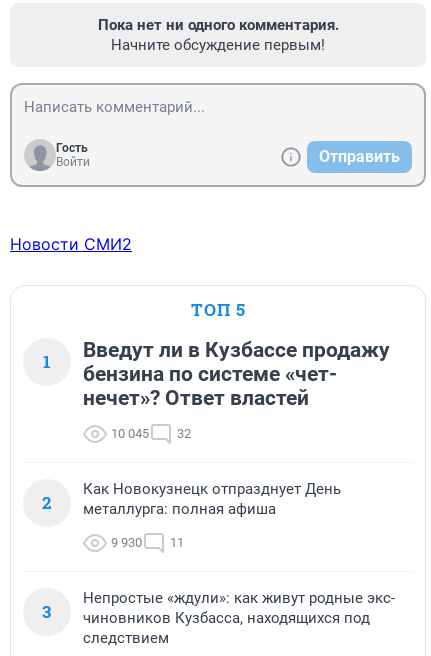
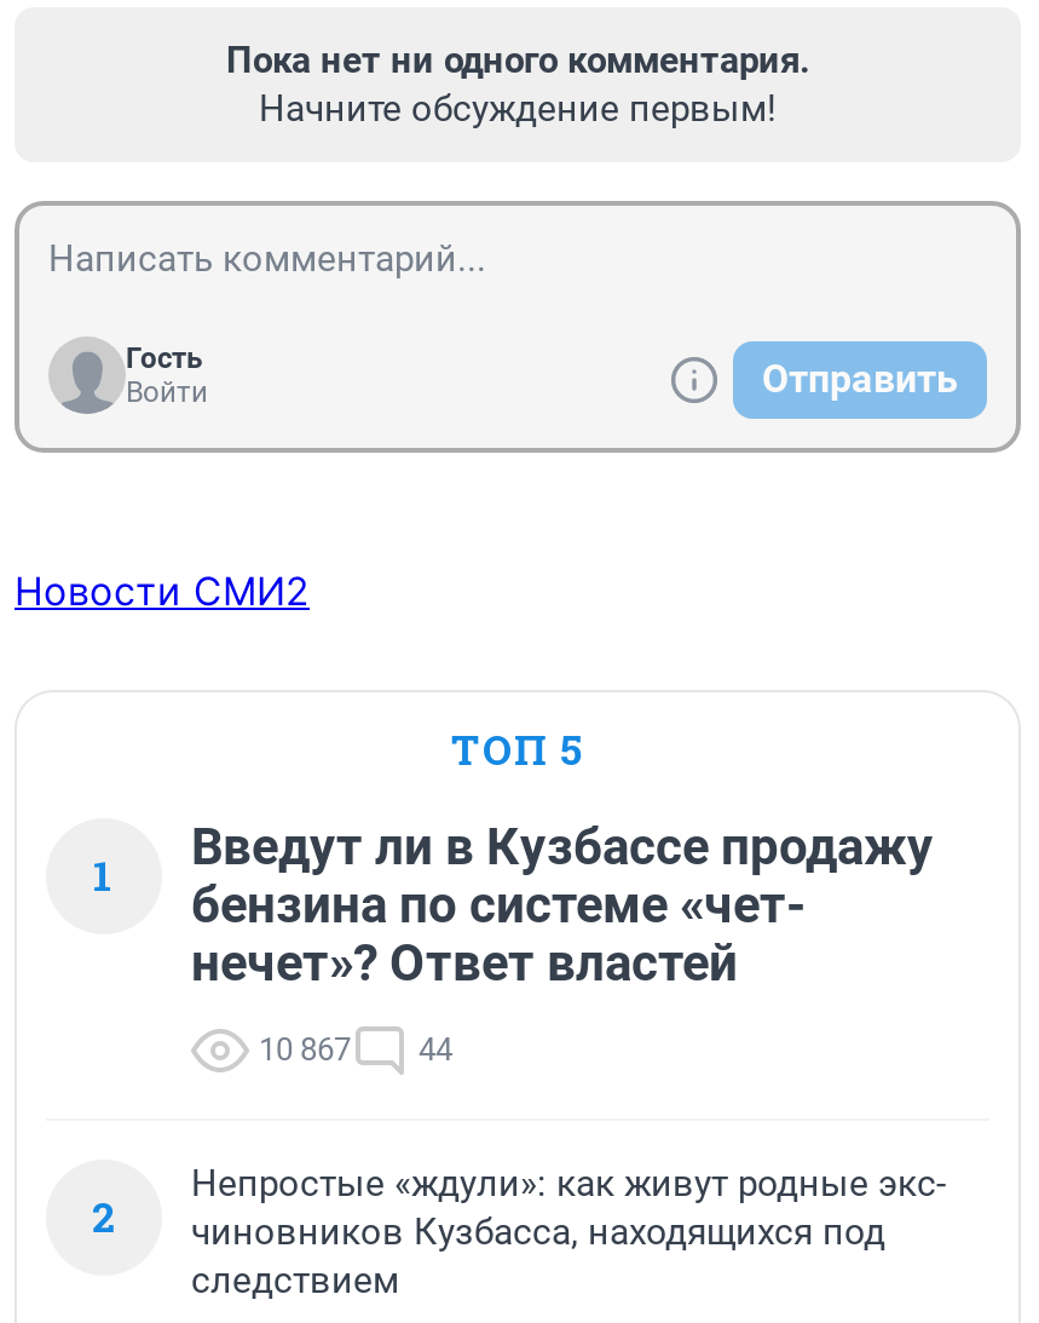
[111,426,149,441] 10 045 -> [259,1032,351,1068] 10 867
[177,426,191,441] 32 -> [419,1032,452,1068] 44
[42,480,341,623] Как Новокузнецк отпразднует День | металлурга: полная афиша | 9 930 | 11 | 3 -> none

